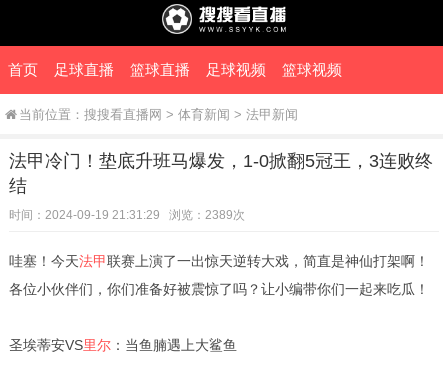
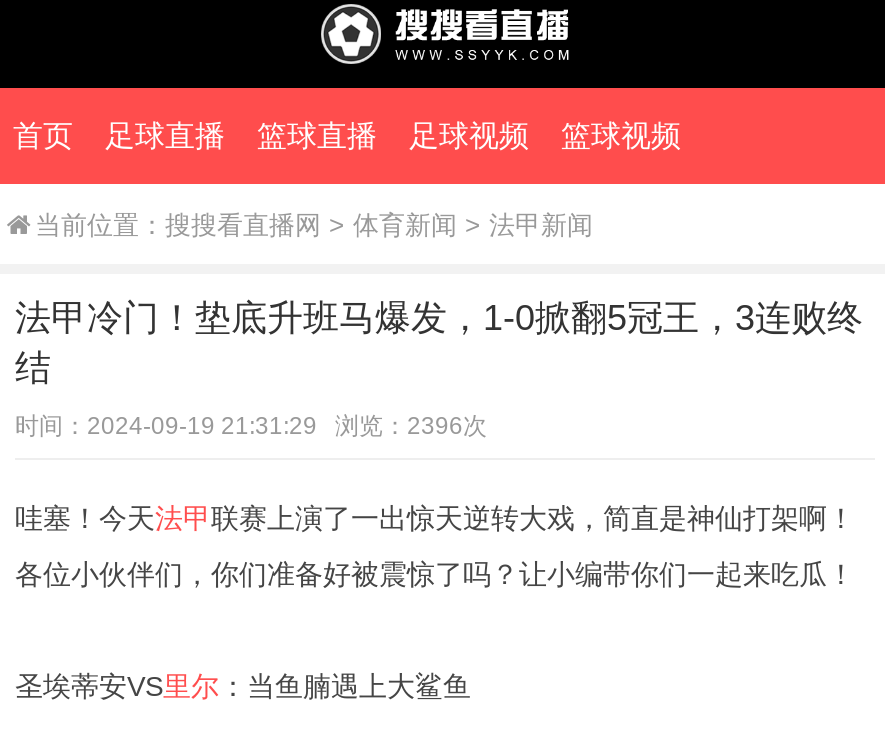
[9,208,245,222] 时间：2024-09-19 21:31:29 浏览：2389次 -> [15,412,487,440] 时间：2024-09-19 21:31:29 浏览：2396次

